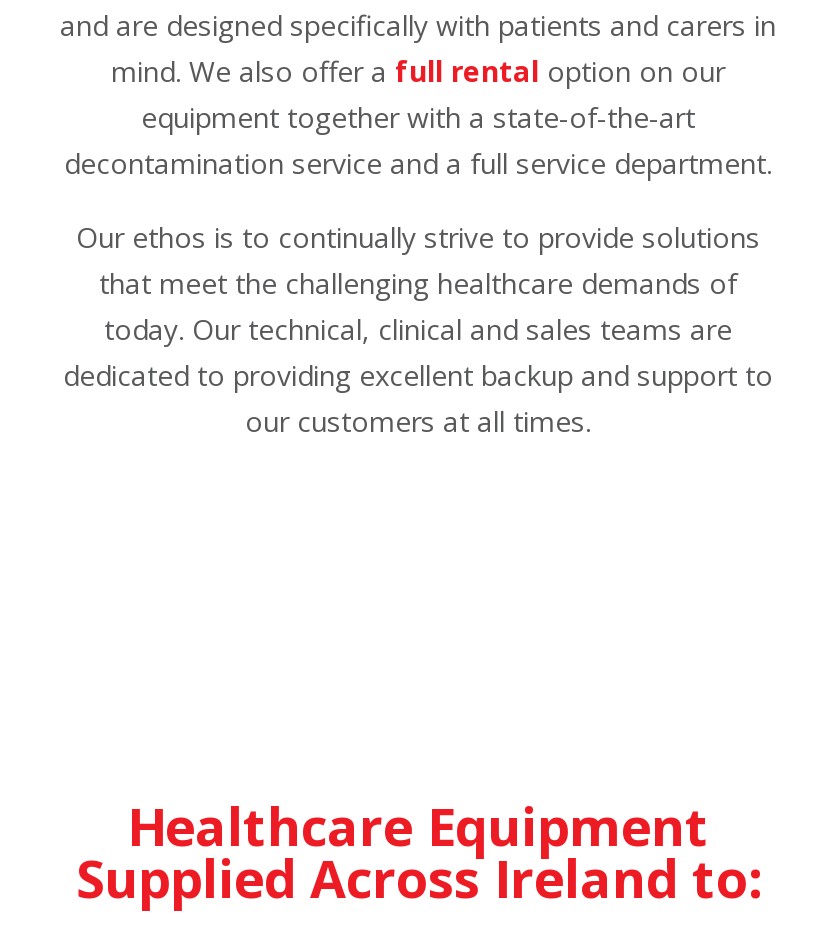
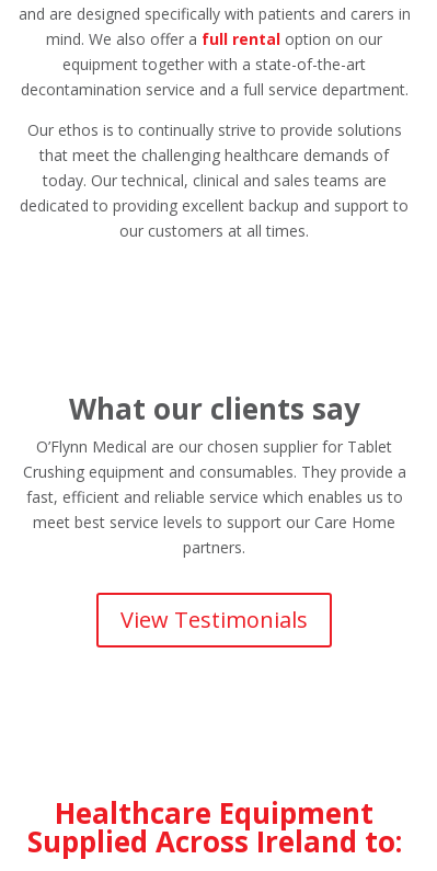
none -> [23,389,406,634] What our clients say | O’Flynn Medical are our chosen supplier for Tablet | Crushing equipment and consumables. They provide a | fast, efficient and reliable service which enables us to | meet best service levels to support our Care Home | partners. | View Testimonials

